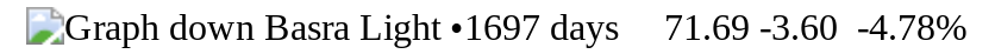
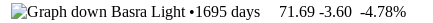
[264,6,619,46] Basra Light •1697 days -> [111,3,260,20] Basra Light •1695 days

